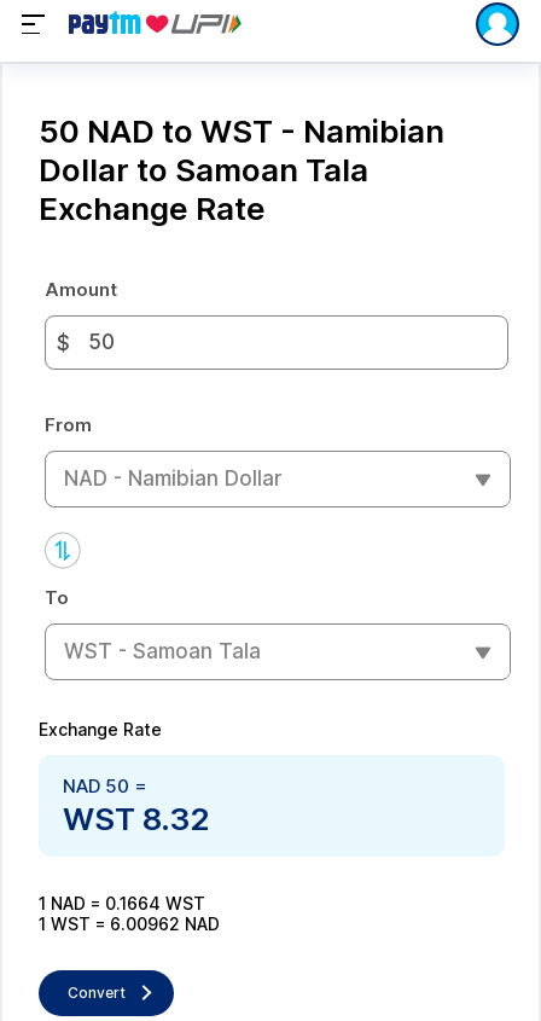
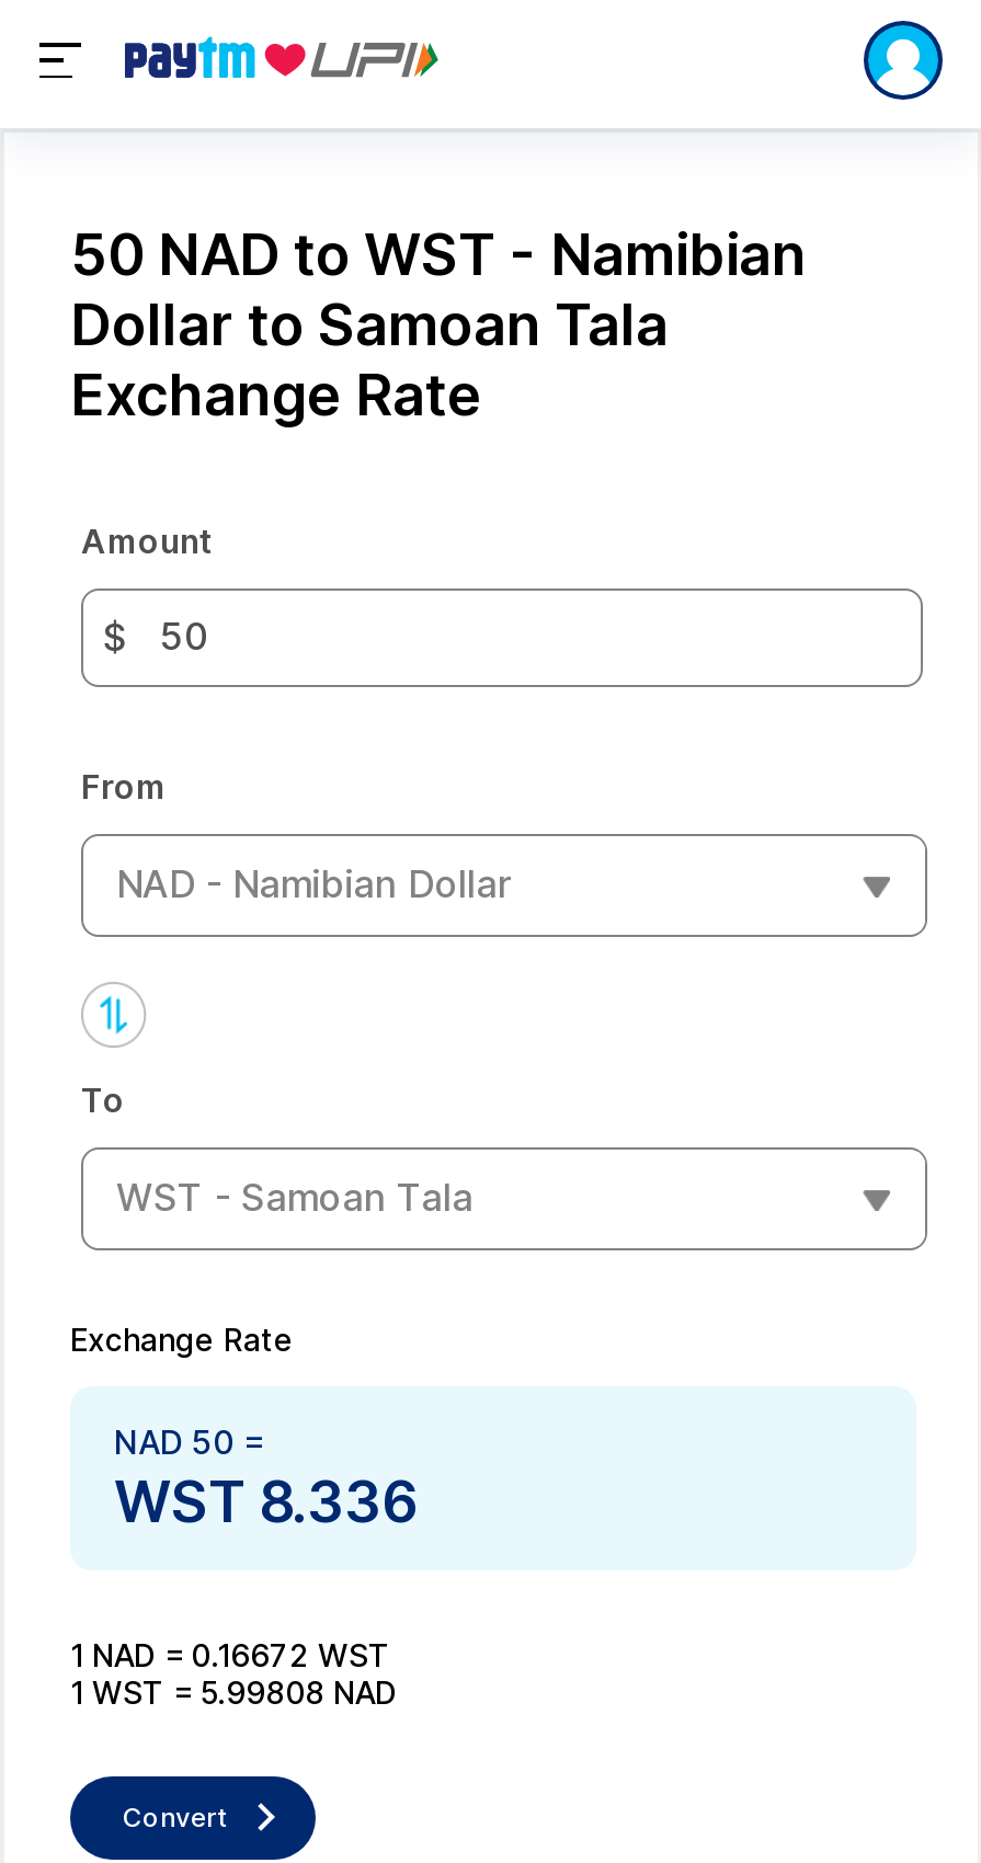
[63,799,210,837] WST 8.32 -> [114,1466,417,1534] WST 8.336
[39,892,205,913] 1 NAD = 0.1664 WST -> [70,1635,390,1672] 1 NAD = 0.16672 WST
[39,913,220,933] 1 WST = 6.00962 NAD -> [70,1672,397,1710] 1 WST = 5.99808 NAD

